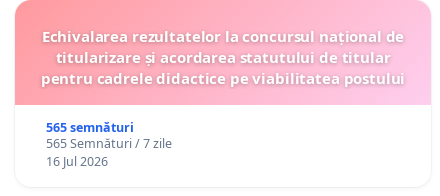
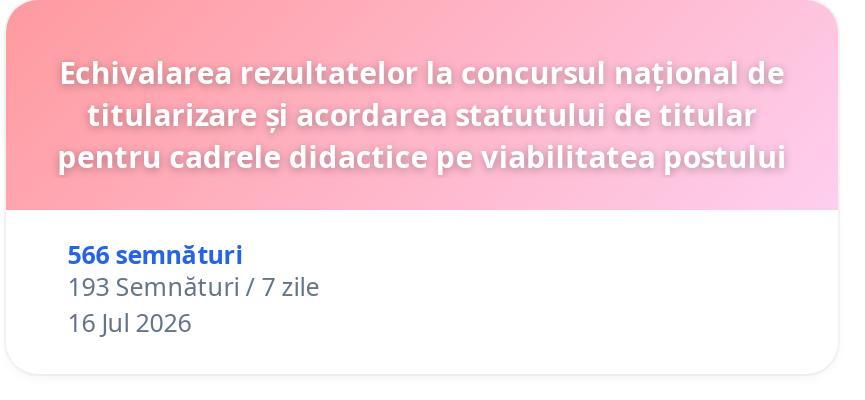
[46,119,134,136] 565 semnături -> [68,238,244,272] 566 semnături
[46,135,172,152] 565 Semnături / 7 zile -> [68,270,320,304] 193 Semnături / 7 zile

